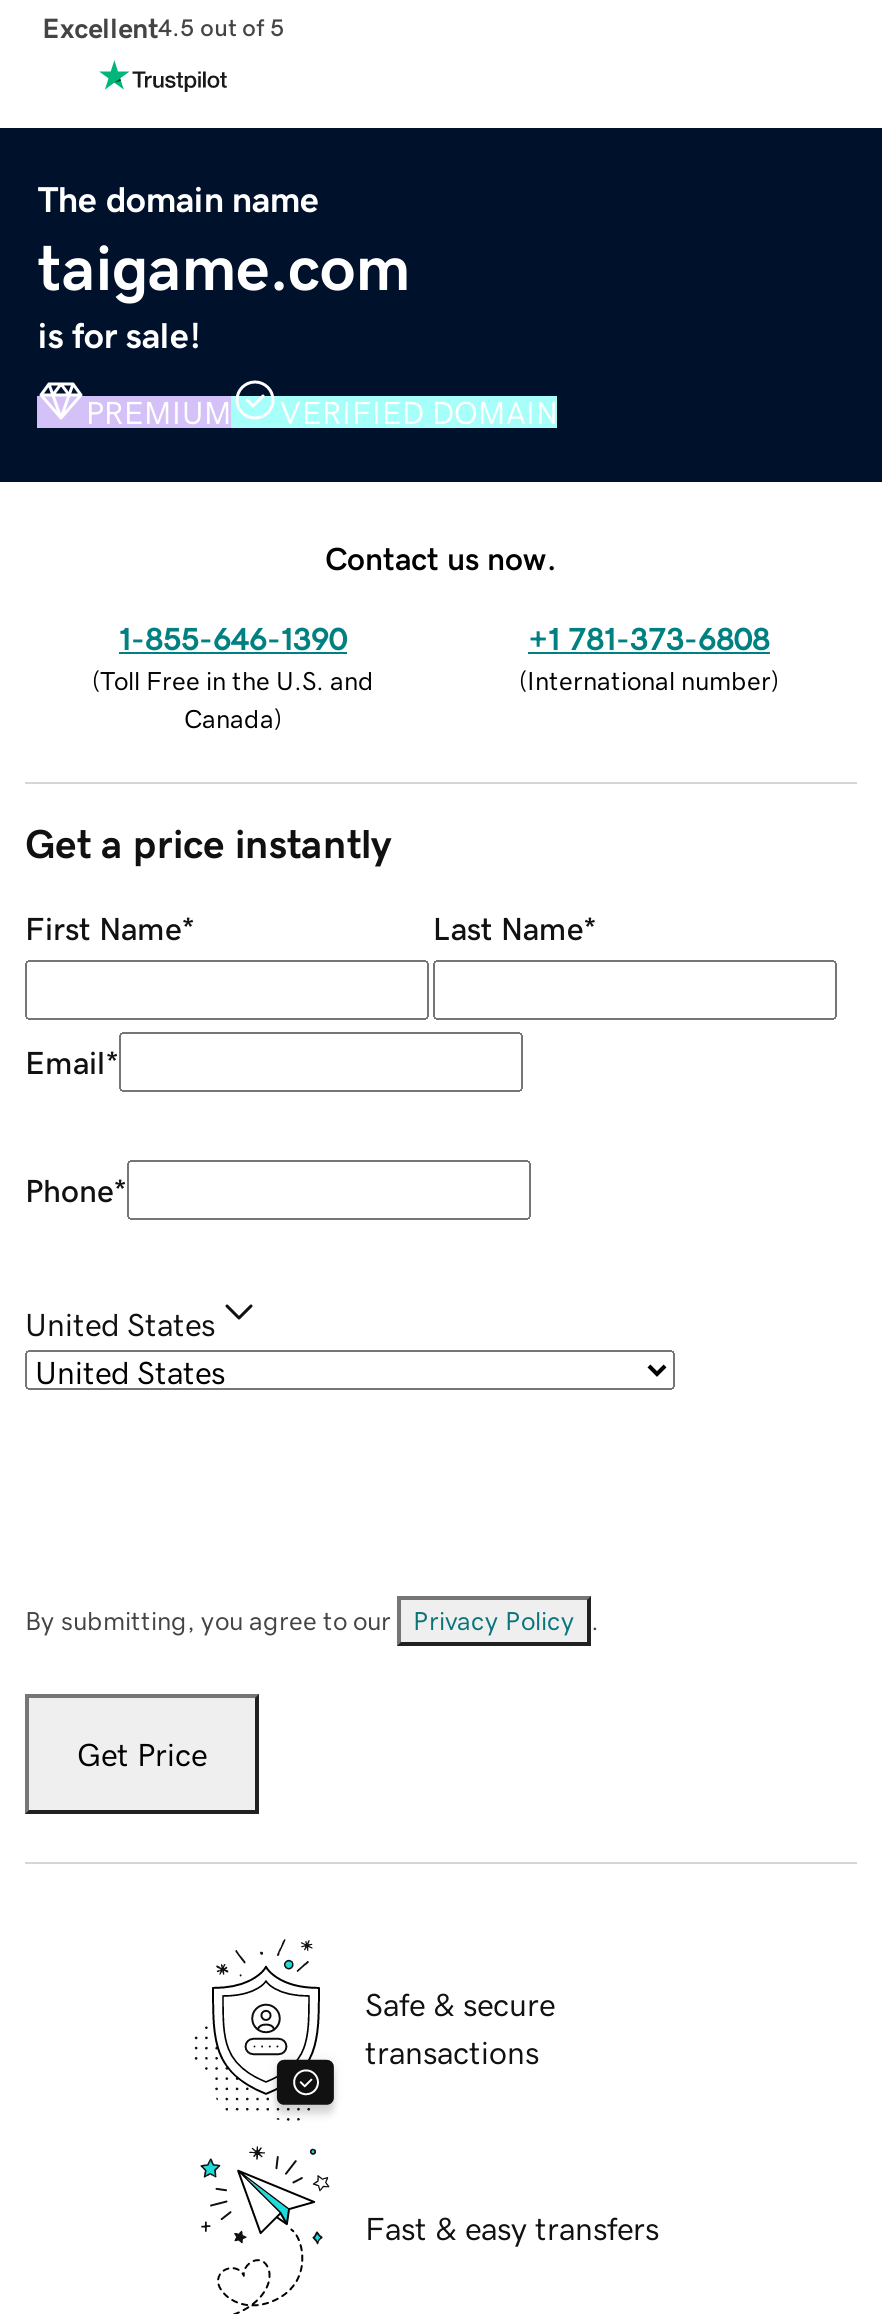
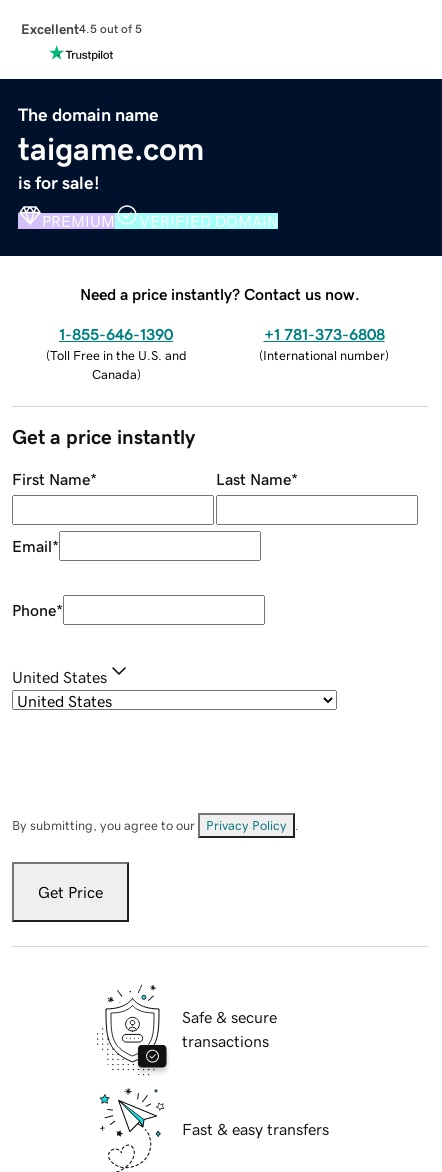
[325,541,557,573] Contact us now. -> [80,286,360,302] Need a price instantly? Contact us now.

